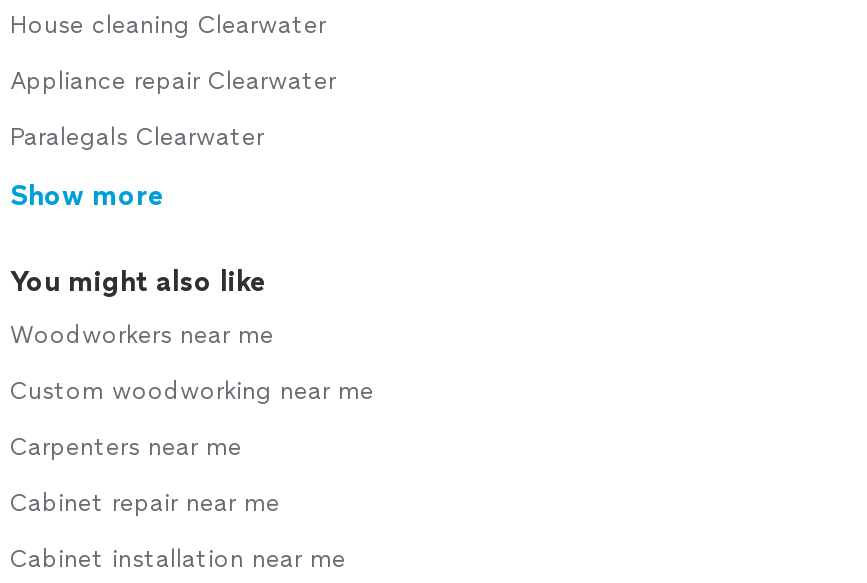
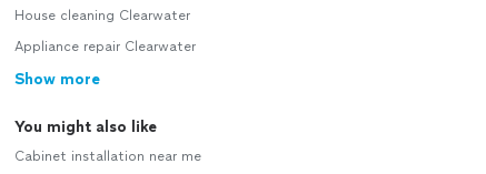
[10,123,264,151] Paralegals Clearwater -> none
[10,321,374,517] Woodworkers near me | Custom woodworking near me | Carpenters near me | Cabinet repair near me -> none

